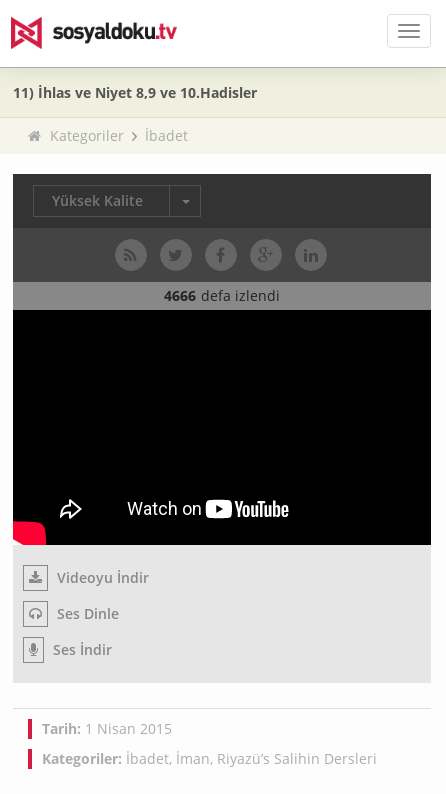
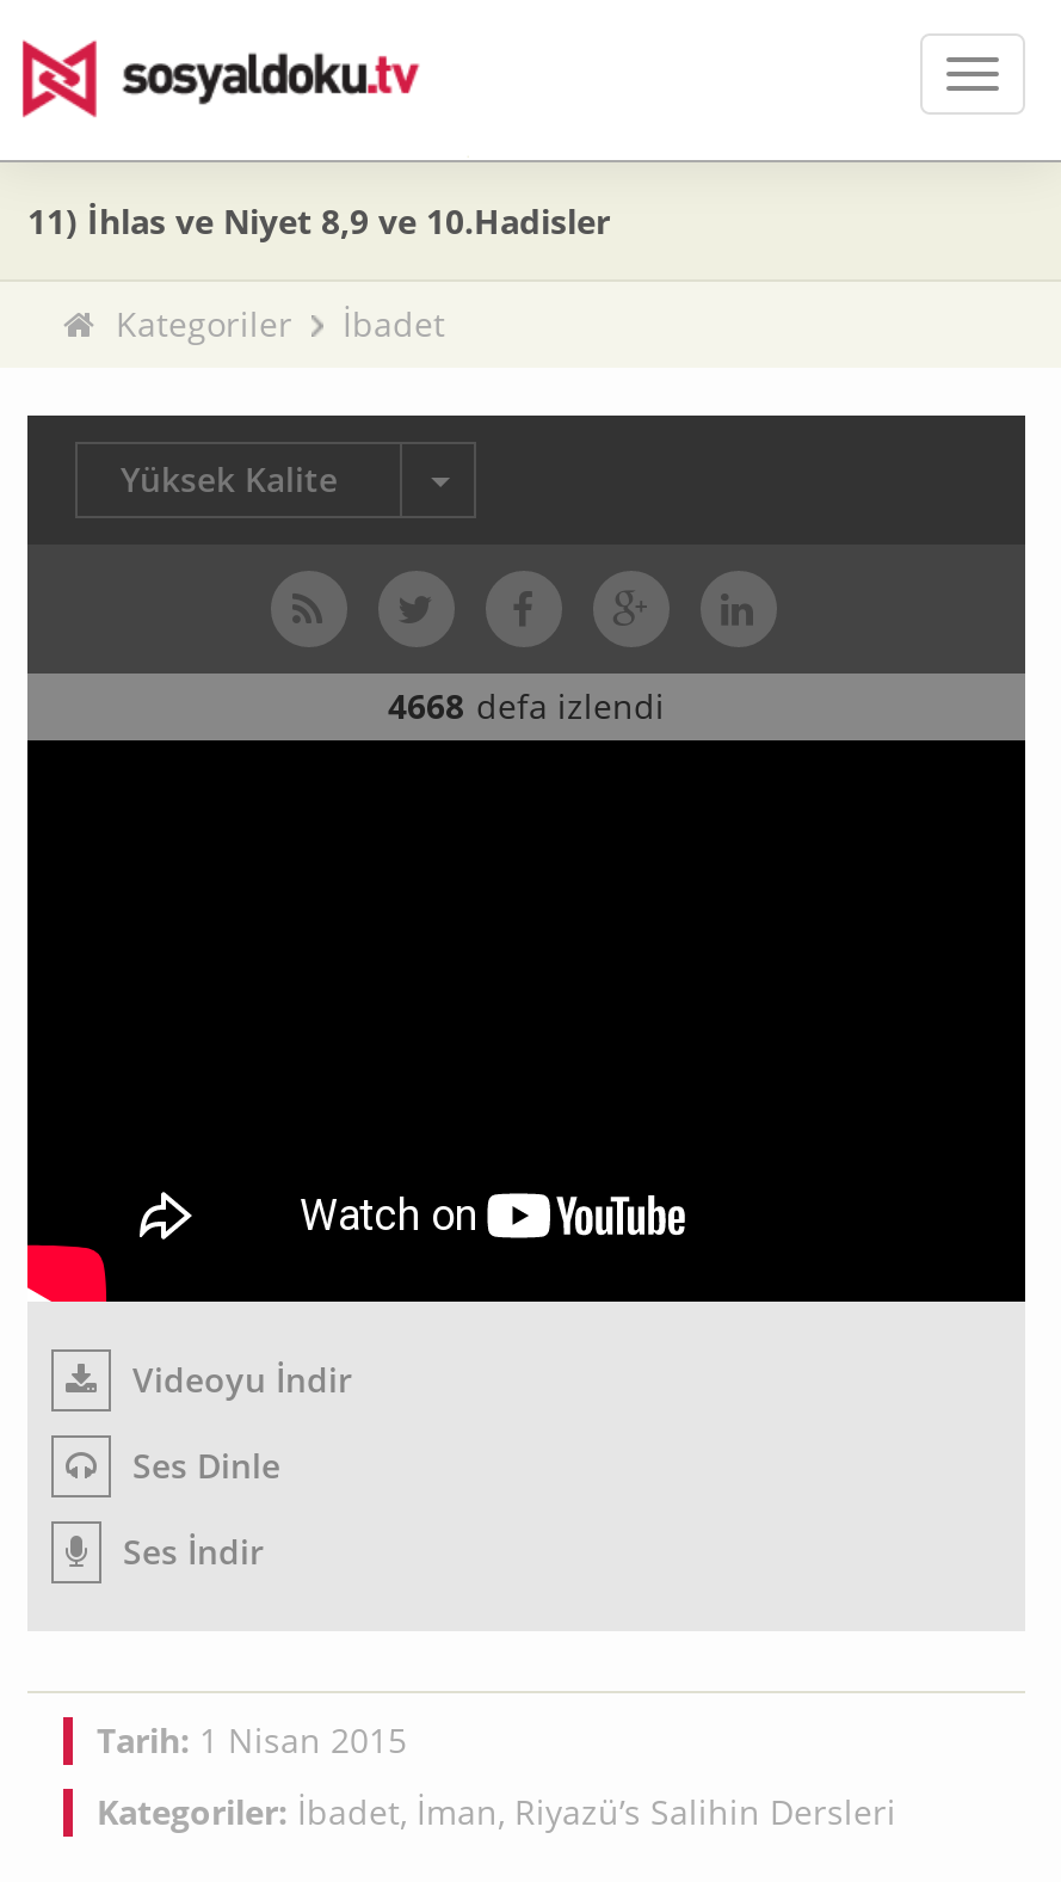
[164,286,280,305] 4666 defa izlendi -> [388,683,665,728] 4668 defa izlendi

